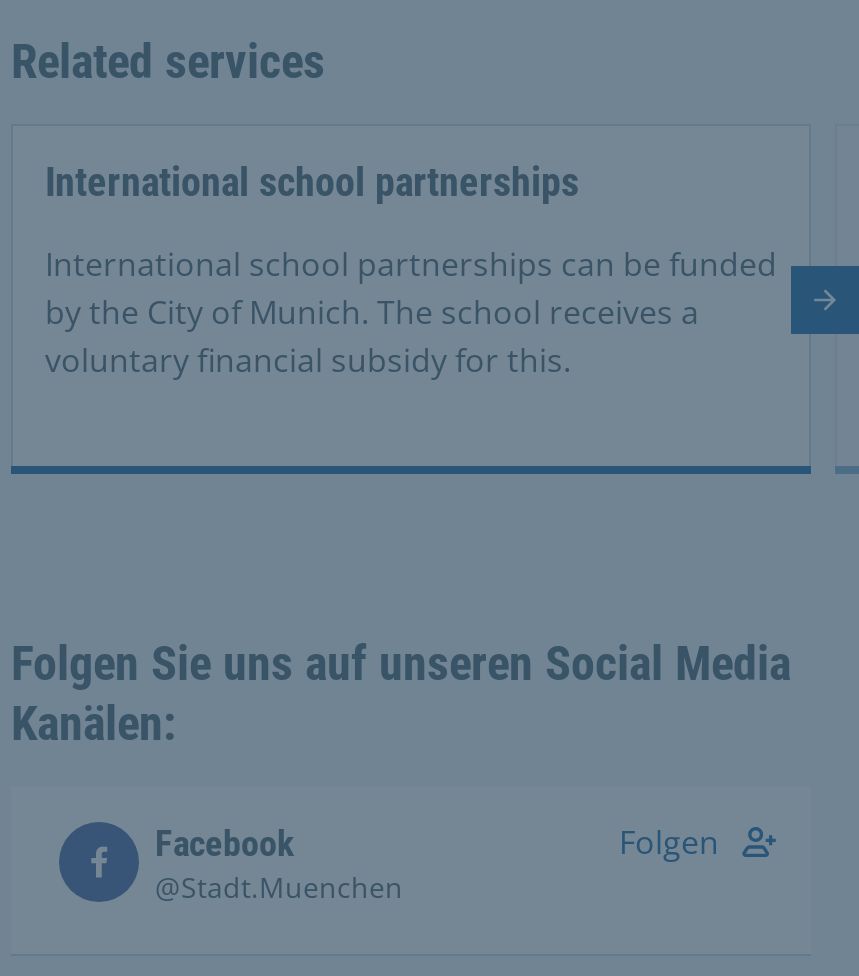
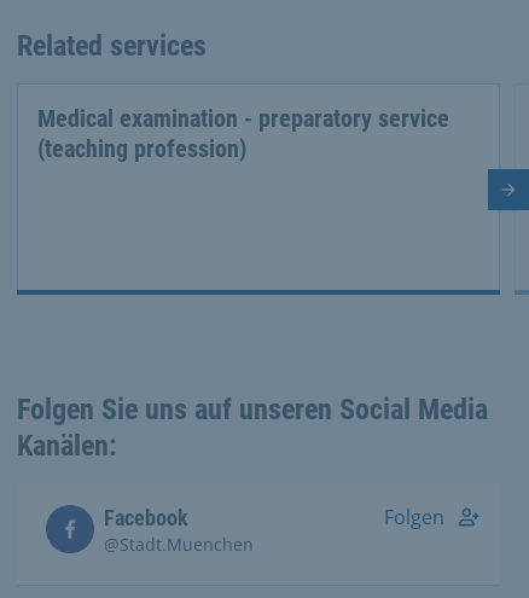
[45,158,777,382] International school partnerships | International school partnerships can be funded | by the City of Munich. The school receives a | voluntary financial subsidy for this. -> [37,104,449,163] Medical examination - preparatory service | (teaching profession)

